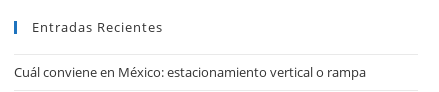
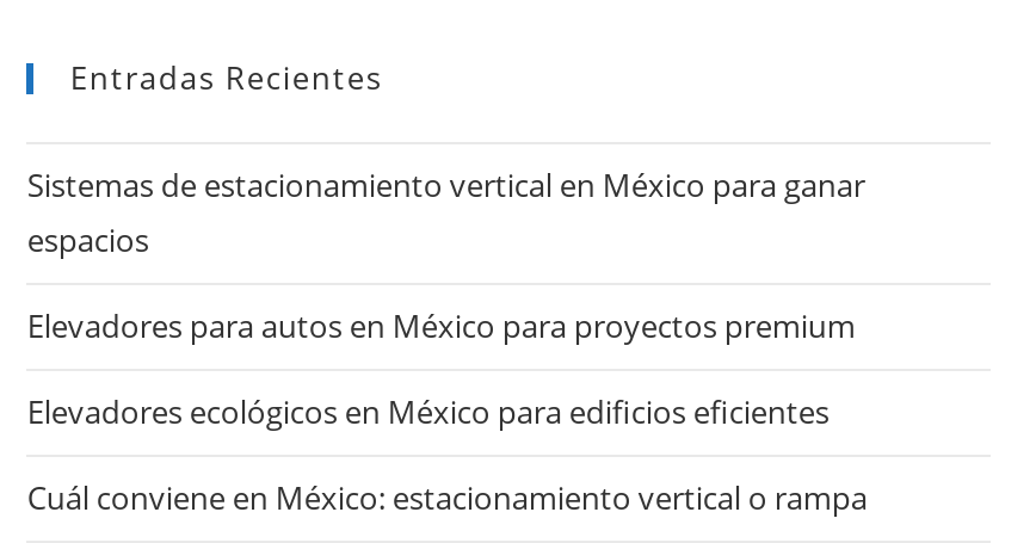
none -> [27,162,865,432] Sistemas de estacionamiento vertical en México para ganar | espacios | Elevadores para autos en México para proyectos premium | Elevadores ecológicos en México para edificios eficientes

